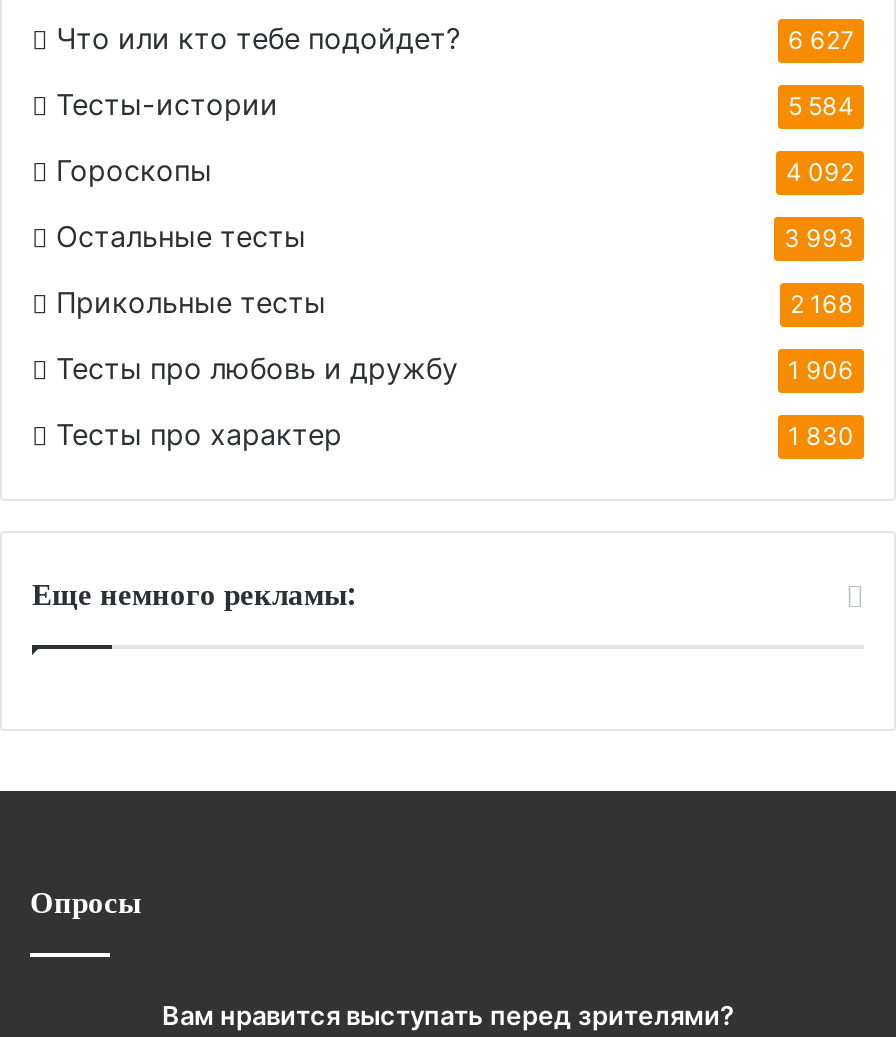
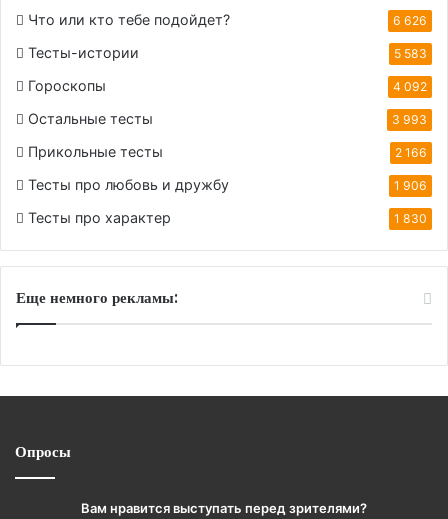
[788,24,854,54] 6 627 -> [393,12,427,27] 6 626
[788,90,854,120] 5 584 -> [394,45,427,60] 5 583
[790,288,854,318] 2 168 -> [395,144,427,159] 2 166

